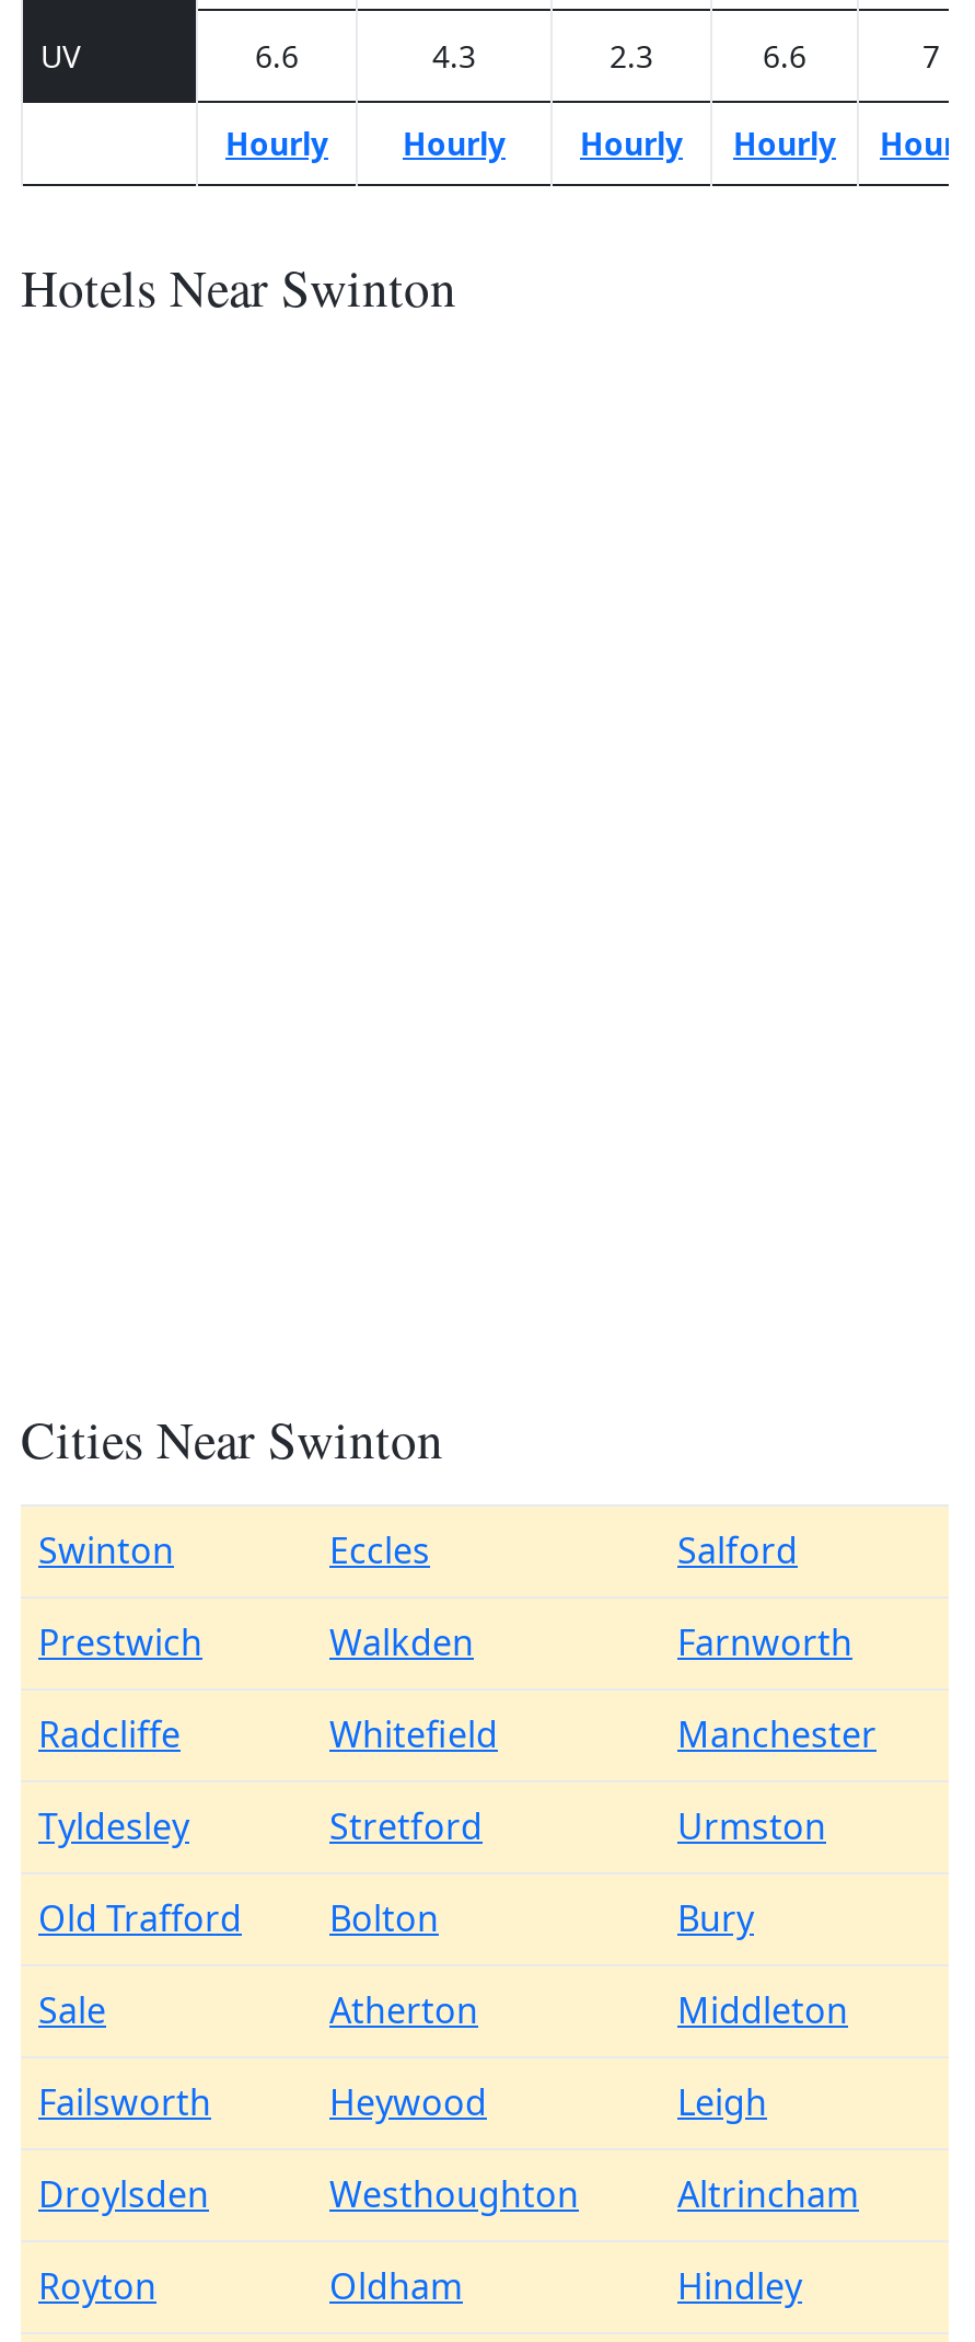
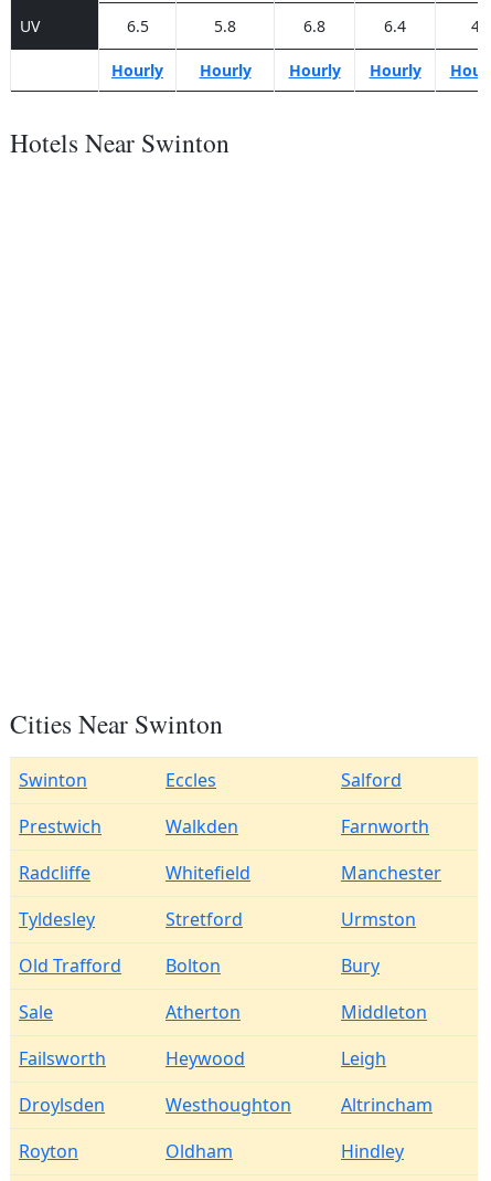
[255,35,299,77] 6.6 -> [126,15,148,36] 6.5
[432,35,476,77] 4.3 -> [214,15,236,36] 5.8
[610,35,653,77] 2.3 -> [303,15,325,36] 6.8
[763,35,806,77] 6.6 -> [384,15,406,36] 6.4
[922,35,940,77] 7 -> [471,15,480,36] 4

